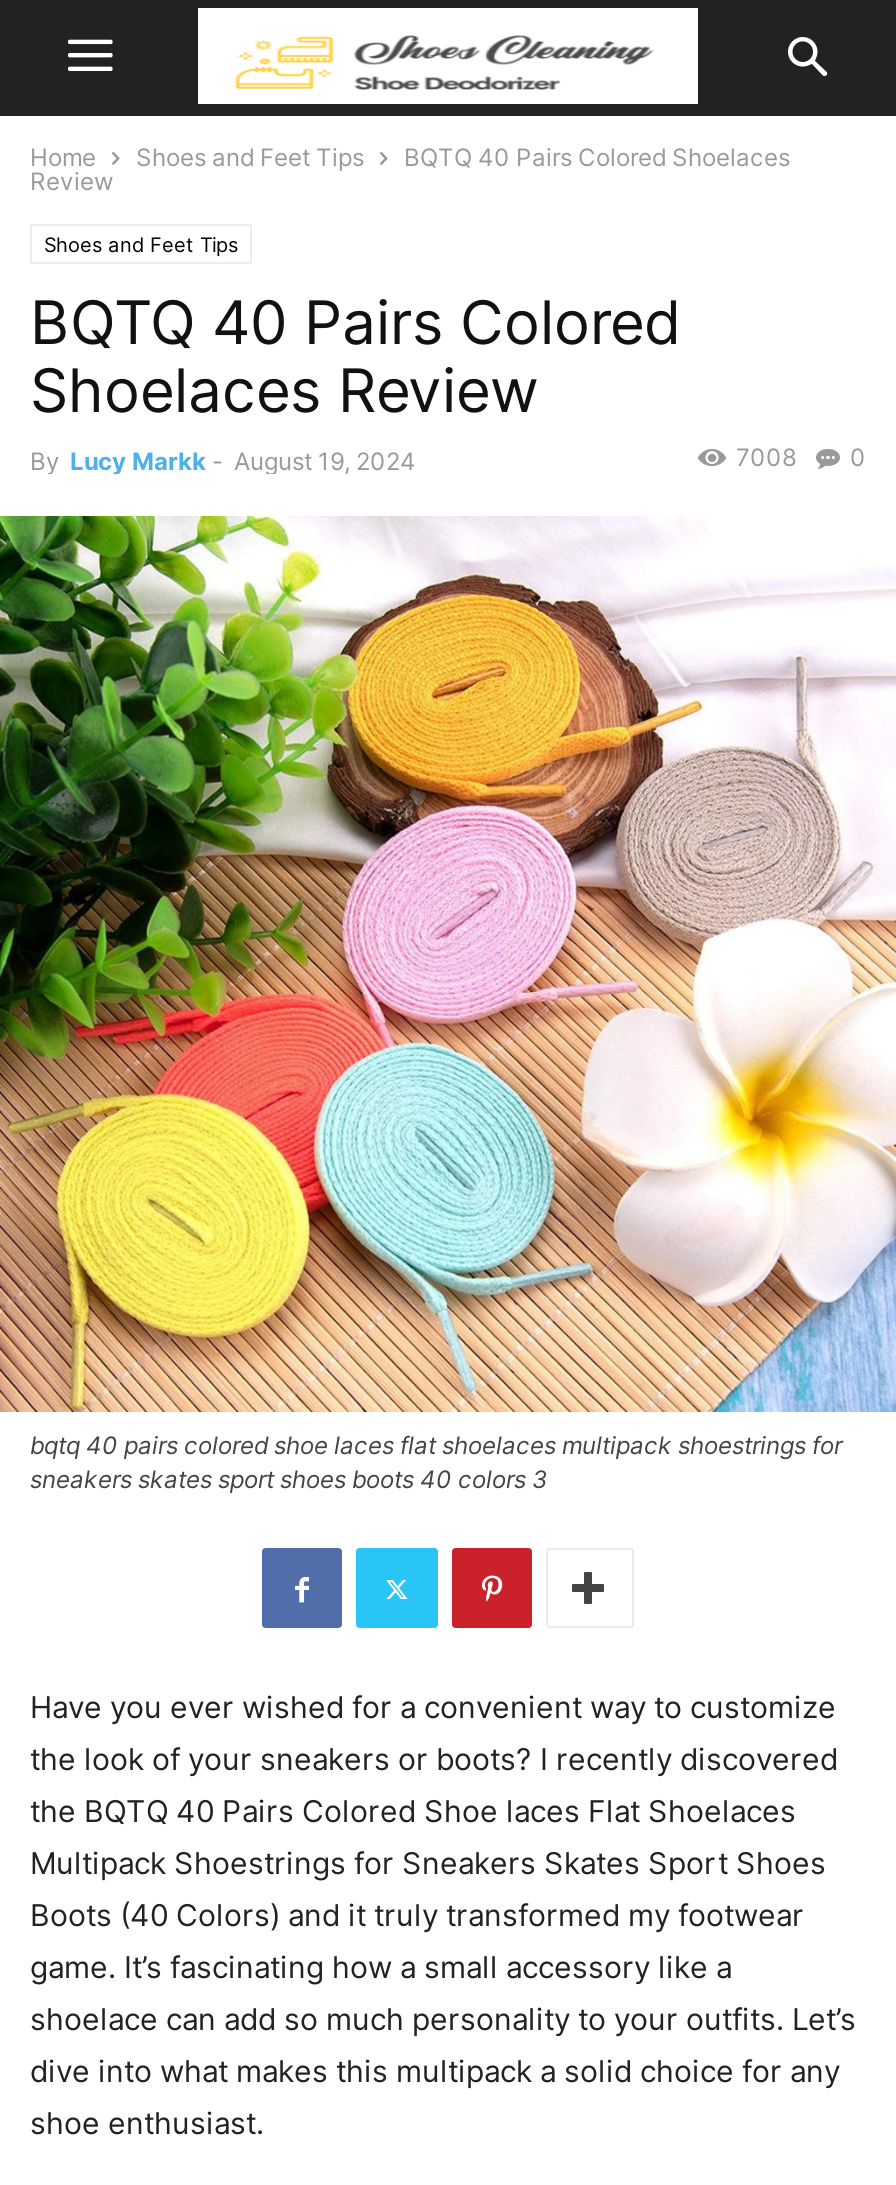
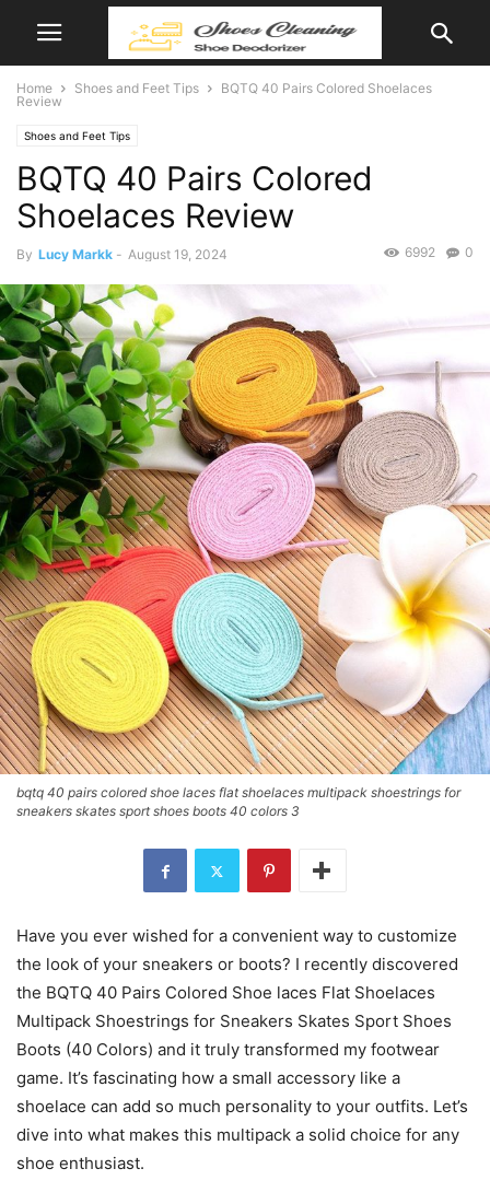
[736,442,866,472] 7008 0 -> [405,244,474,260] 6992 0

